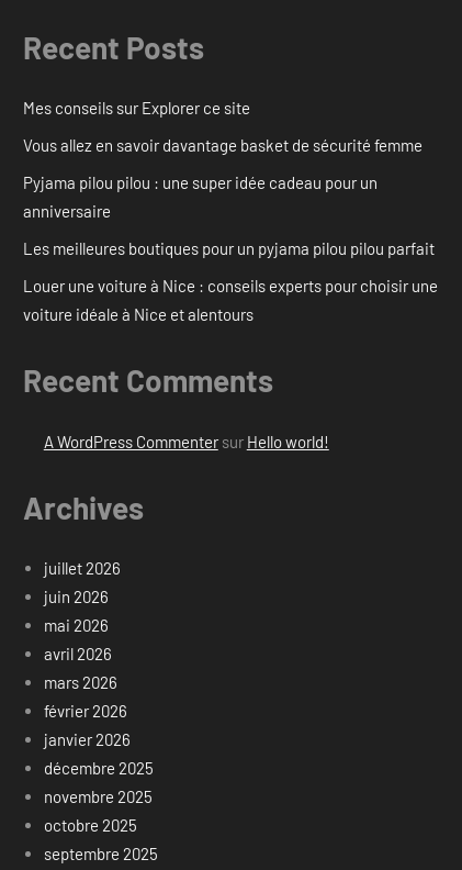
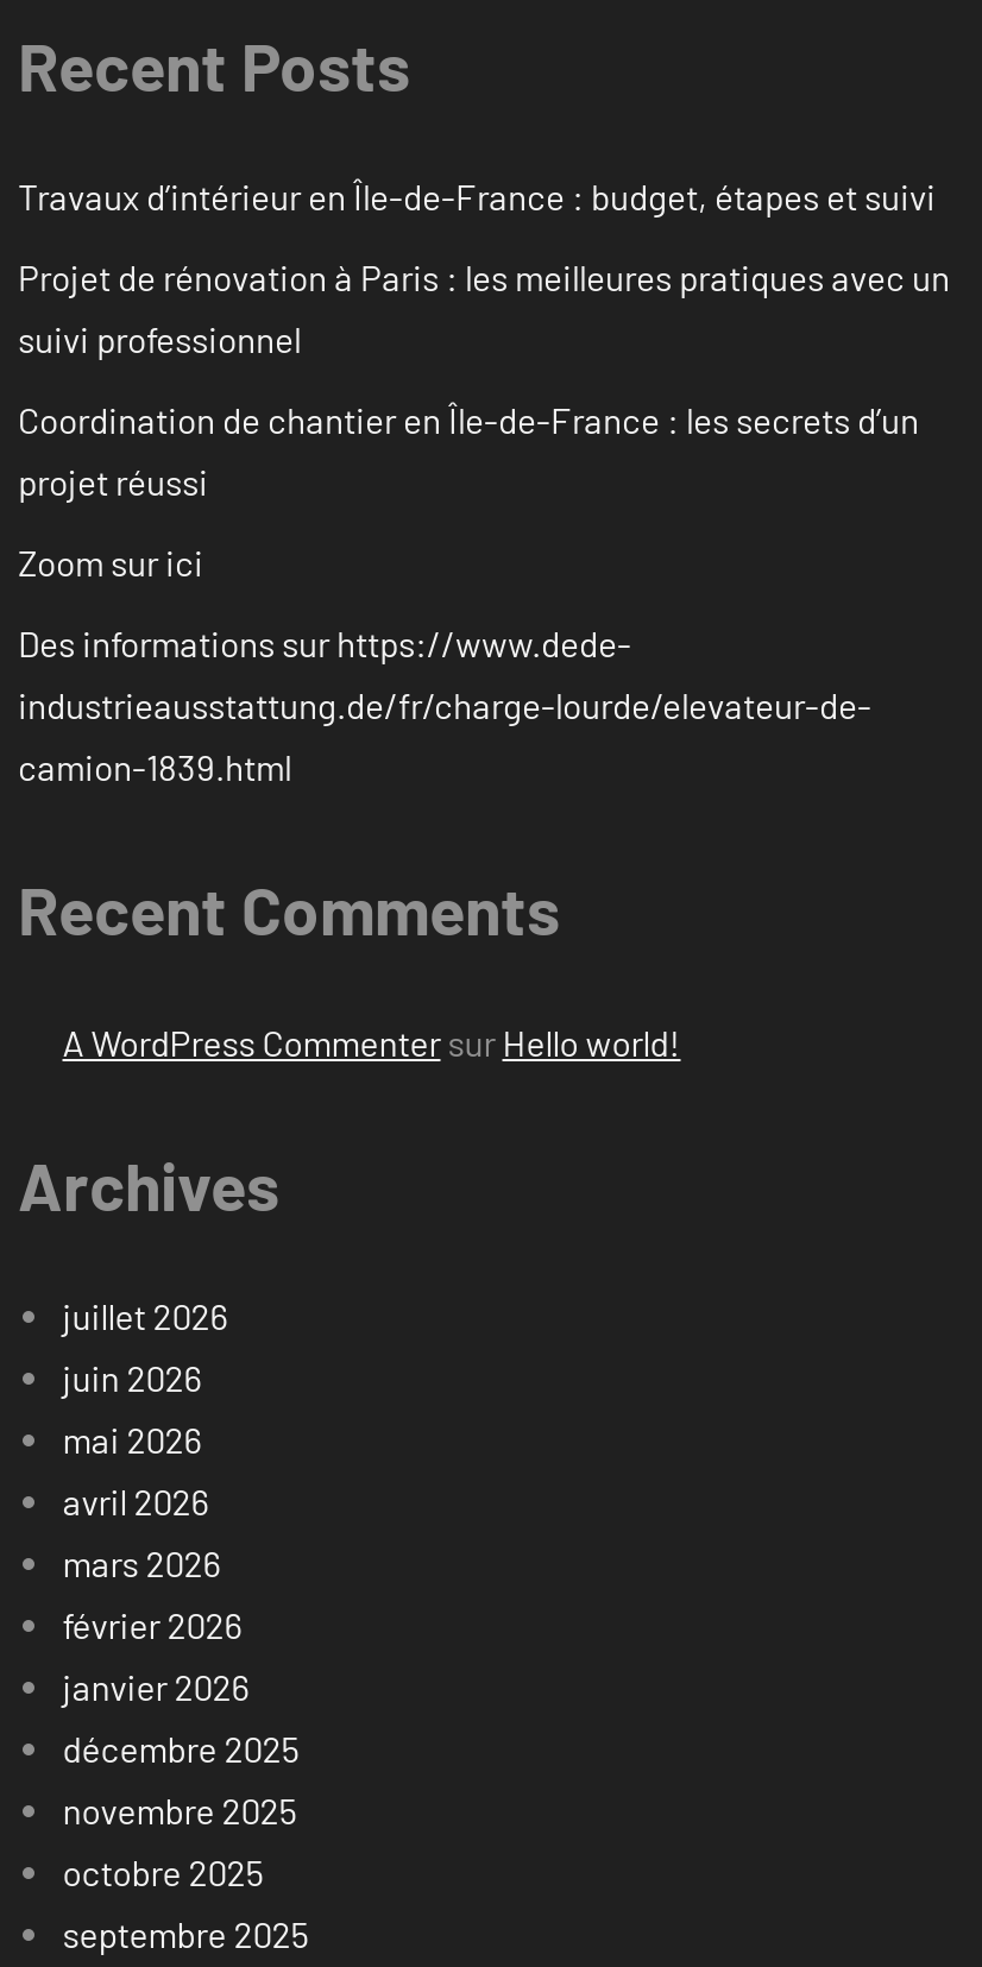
[23,98,250,118] Mes conseils sur Explorer ce site -> [18,175,936,218] Travaux d’intérieur en Île-de-France : budget, étapes et suivi
[23,135,422,155] Vous allez en savoir davantage basket de sécurité femme -> [18,256,950,361] Projet de rénovation à Paris : les meilleures pratiques avec un | suivi professionnel
[23,173,378,221] Pyjama pilou pilou : une super idée cadeau pour un | anniversaire -> [18,399,919,503] Coordination de chantier en Île-de-France : les secrets d’un | projet réussi
[23,239,435,258] Les meilleures boutiques pour un pyjama pilou pilou parfait -> [18,541,203,584] Zoom sur ici
[23,276,438,324] Louer une voiture à Nice : conseils experts pour choisir une | voiture idéale à Nice et alentours -> [18,622,871,789] Des informations sur https://www.dede- | industrieausstattung.de/fr/charge-lourde/elevateur-de- | camion-1839.html

